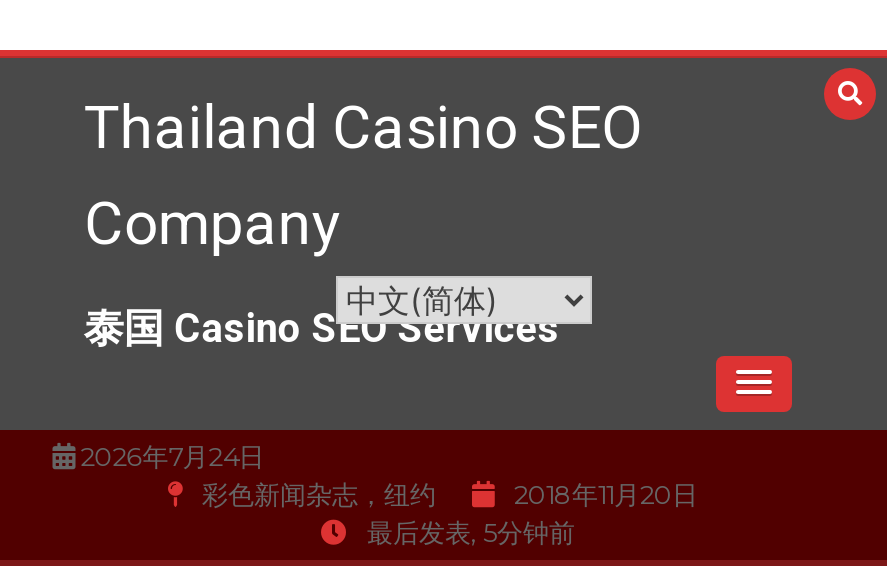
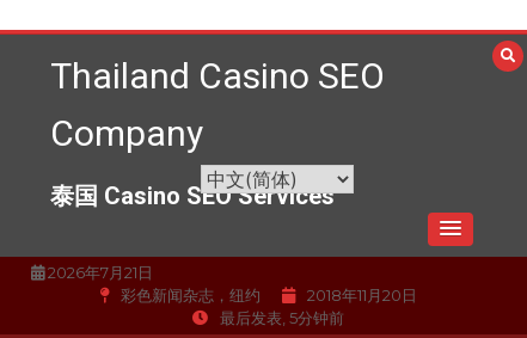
[74,441,264,473] 2026年7月24日 -> [44,263,153,282] 2026年7月21日

